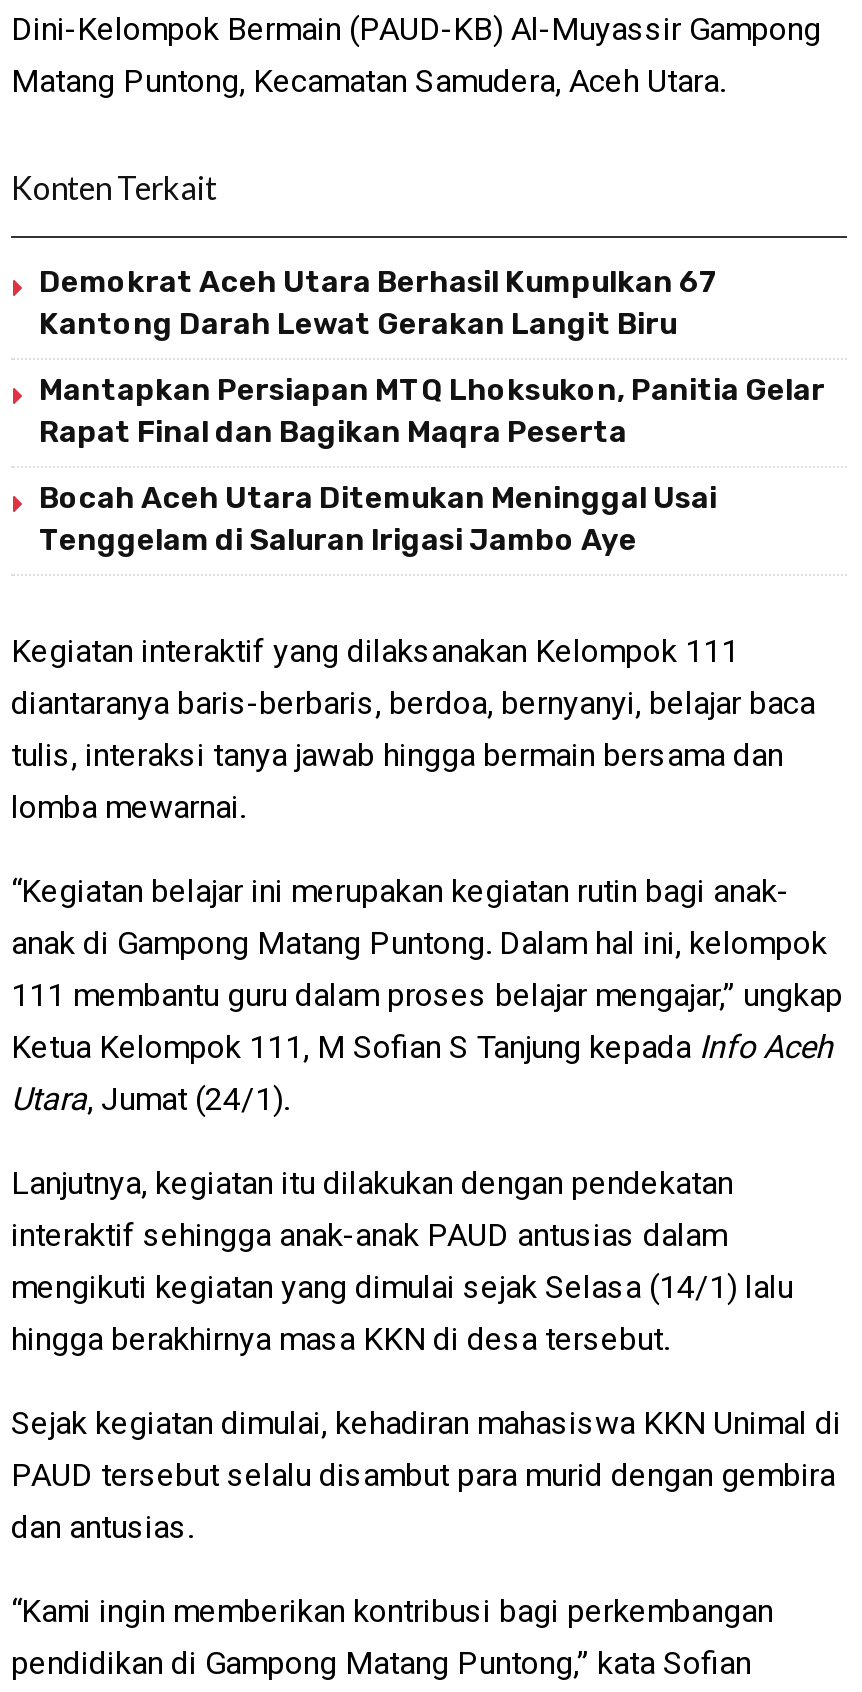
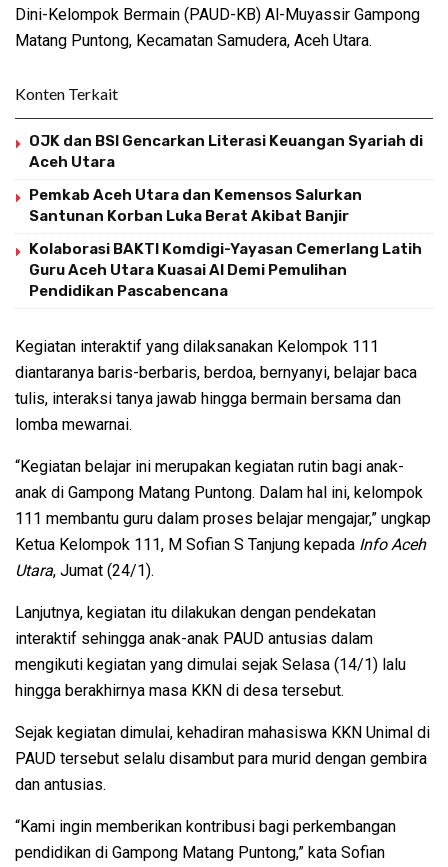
[39,264,719,342] Demokrat Aceh Utara Berhasil Kumpulkan 67 | Kantong Darah Lewat Gerakan Langit Biru -> [29,132,423,171] OJK dan BSI Gencarkan Literasi Keuangan Syariah di | Aceh Utara
[39,372,825,450] Mantapkan Persiapan MTQ Lhoksukon, Panitia Gelar | Rapat Final dan Bagikan Maqra Peserta -> [29,186,362,225] Pemkab Aceh Utara dan Kemensos Salurkan | Santunan Korban Luka Berat Akibat Banjir
[39,480,717,558] Bocah Aceh Utara Ditemukan Meninggal Usai | Tenggelam di Saluran Irigasi Jambo Aye -> [29,240,422,300] Kolaborasi BAKTI Komdigi-Yayasan Cemerlang Latih | Guru Aceh Utara Kuasai AI Demi Pemulihan | Pendidikan Pascabencana

